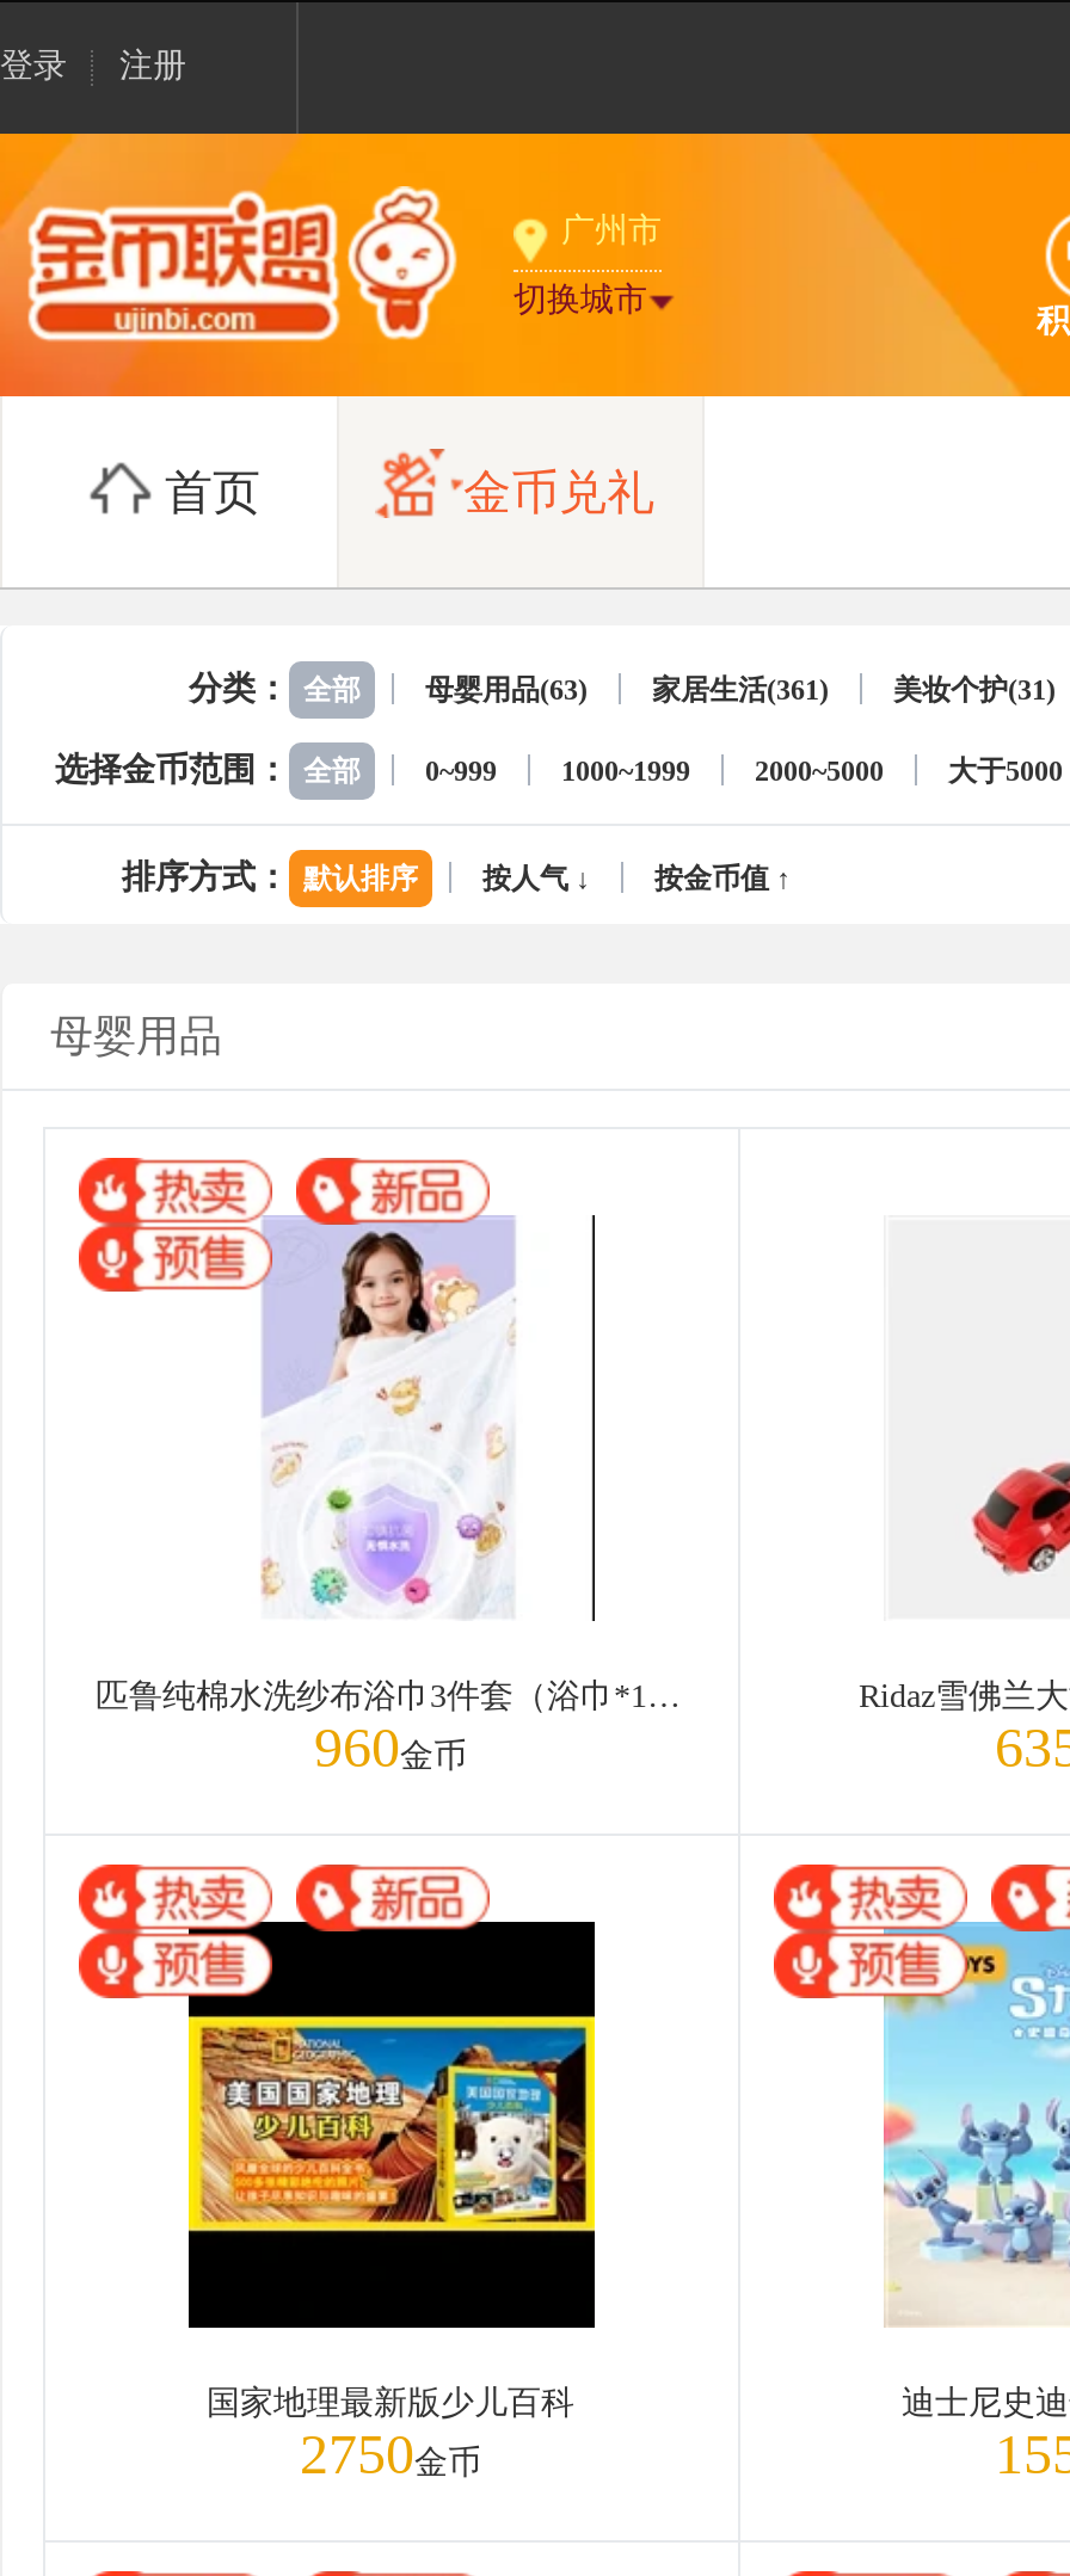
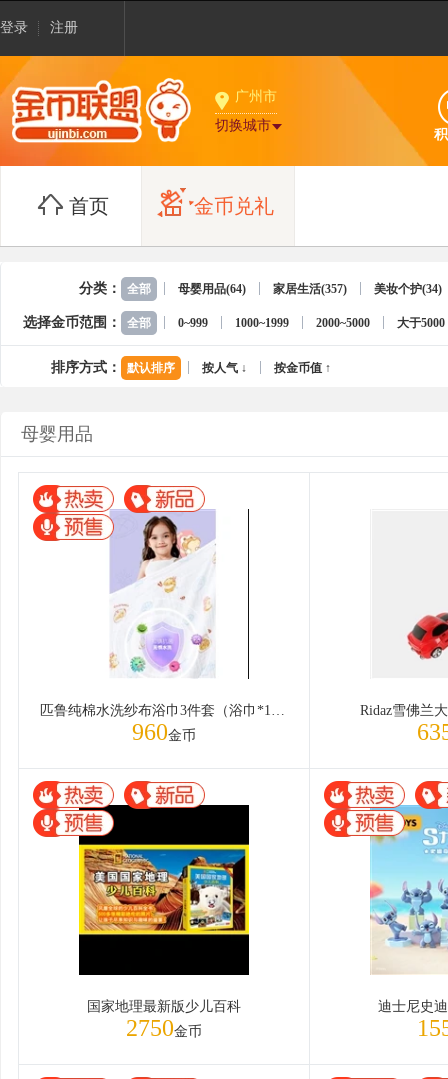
[425,673,588,707] 母婴用品(63) -> [178,282,246,296] 母婴用品(64)
[652,673,829,707] 家居生活(361) -> [273,282,347,296] 家居生活(357)
[893,673,1056,707] 美妆个护(31) -> [374,282,442,296] 美妆个护(34)

